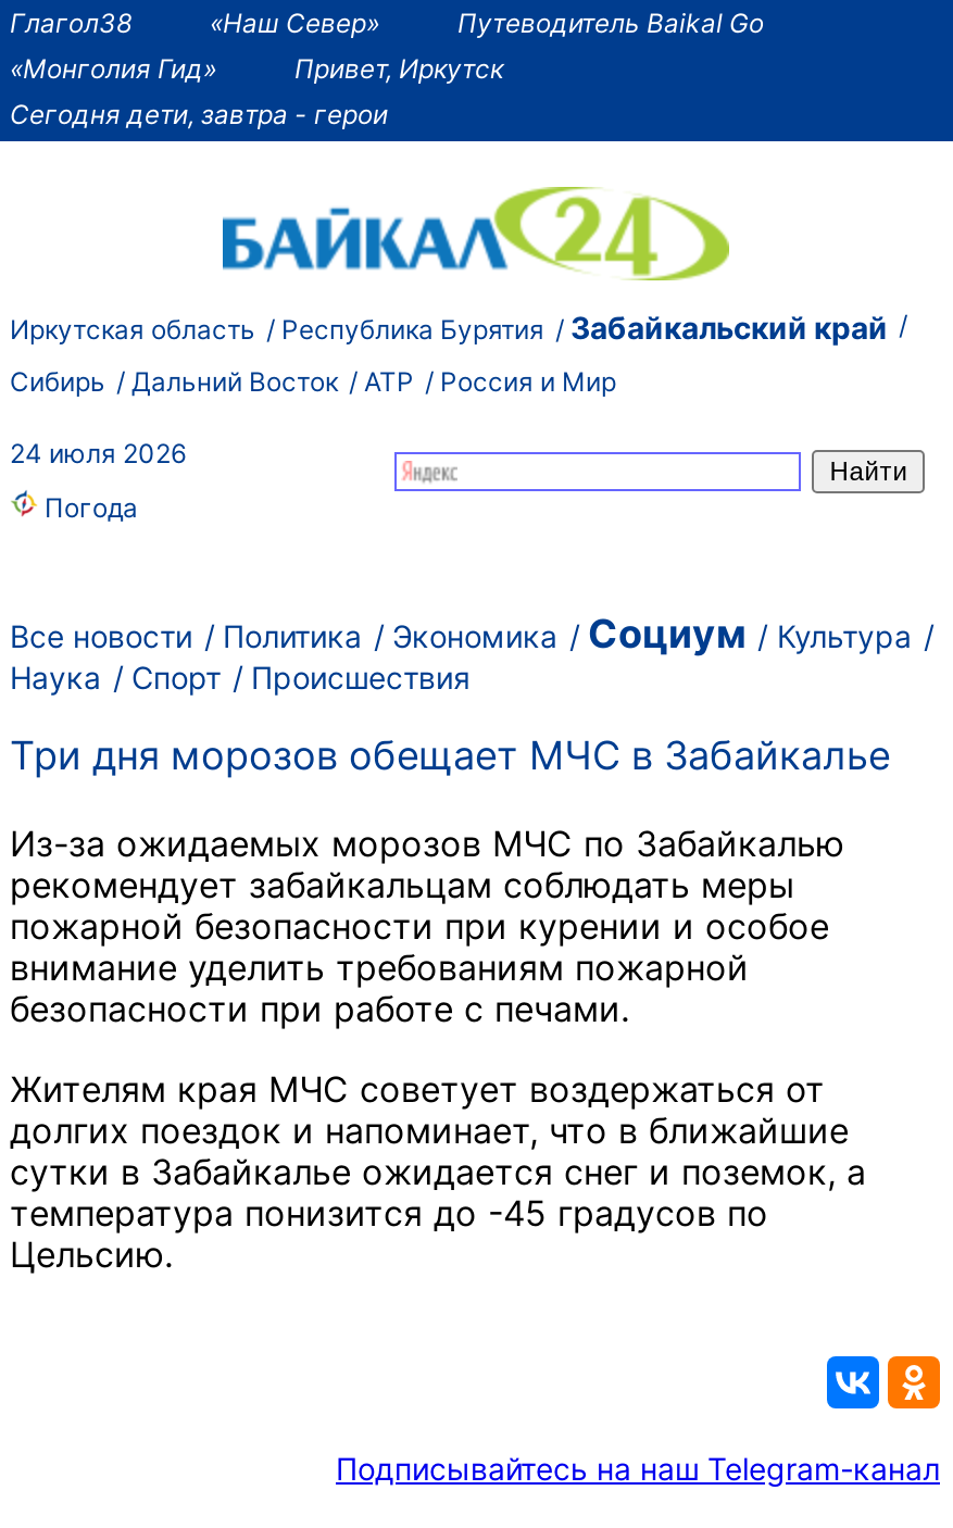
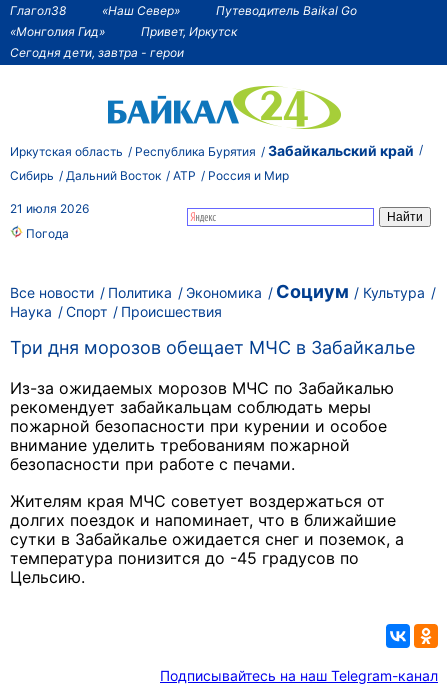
[10,437,186,469] 24 июля 2026 -> [10,201,89,216] 21 июля 2026

